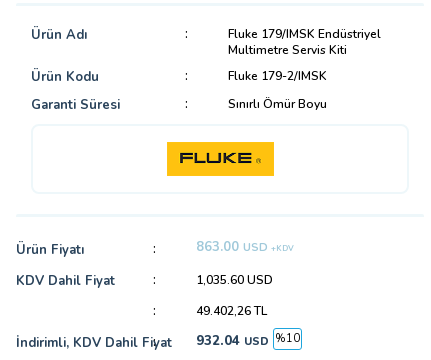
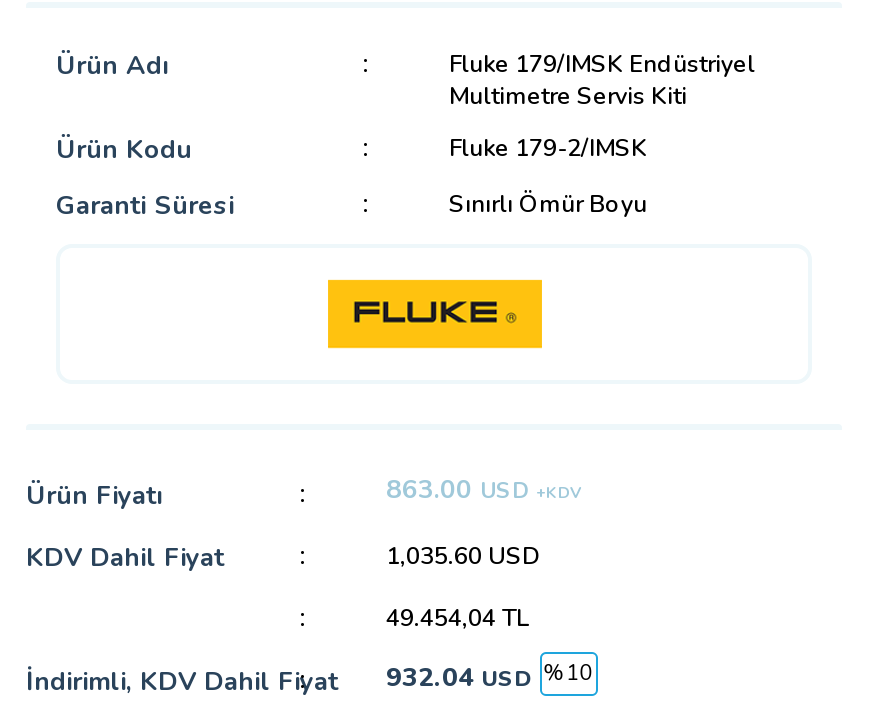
[196,302,267,318] 49.402,26 TL -> [386,601,528,633] 49.454,04 TL

